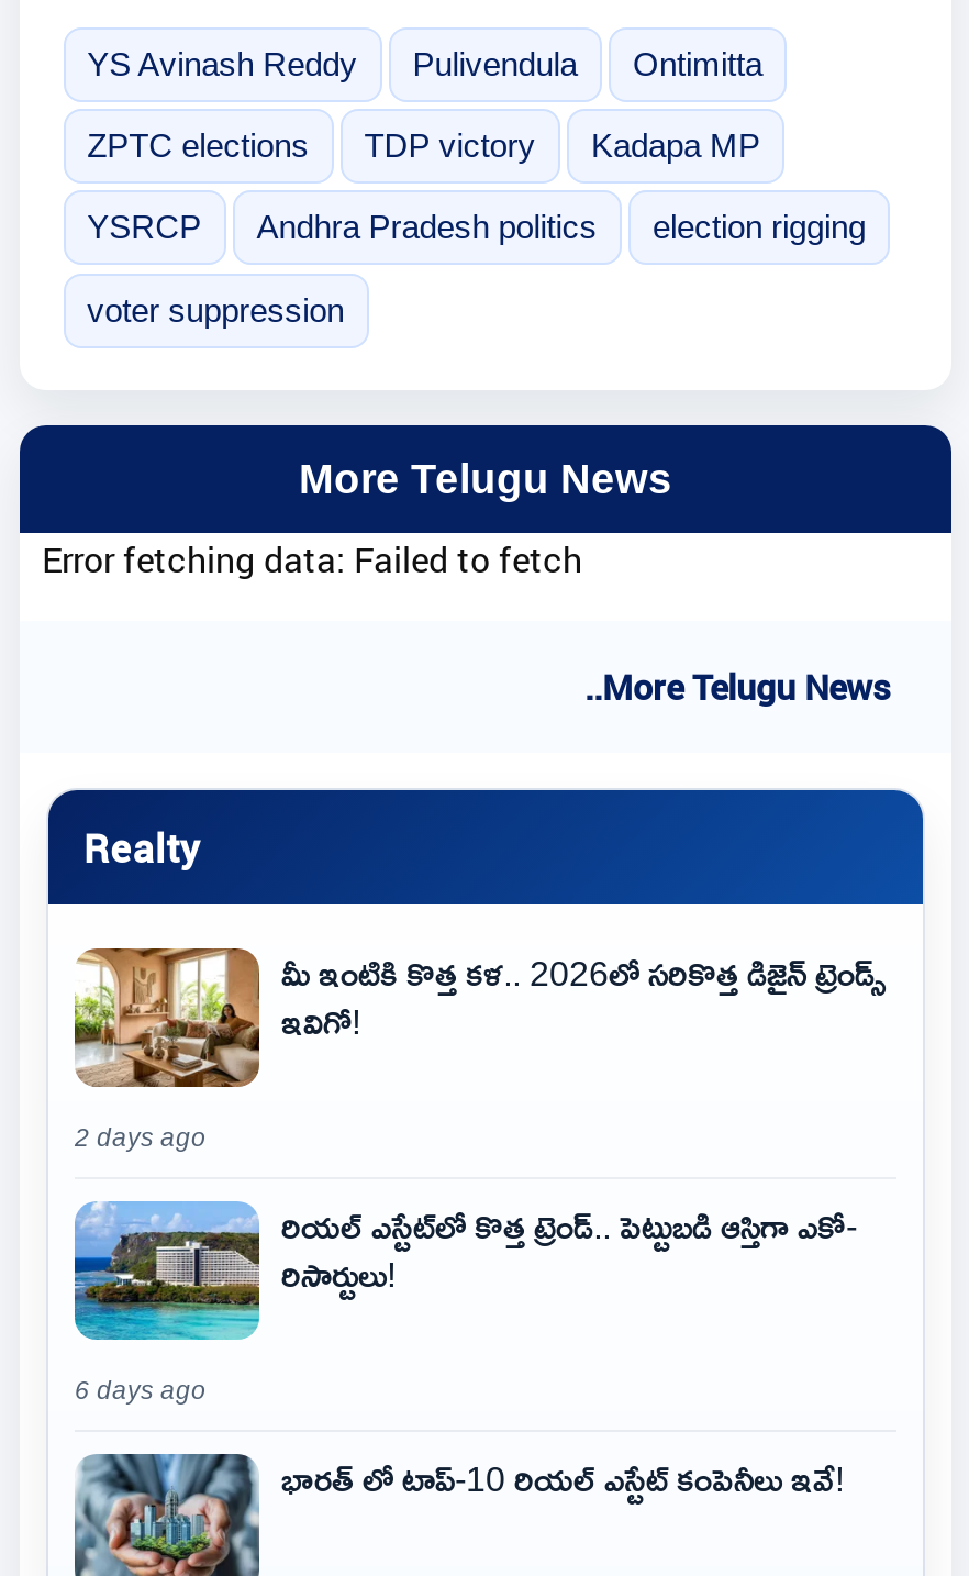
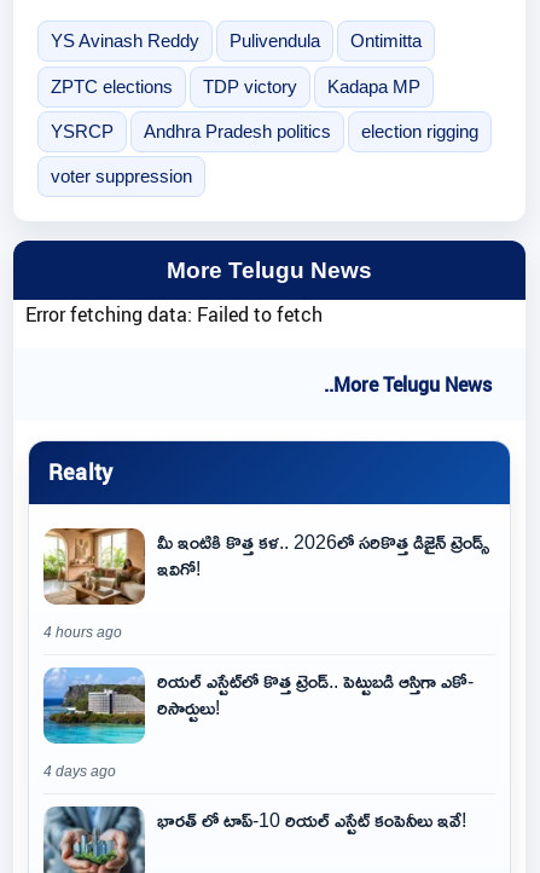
[75,1125,207,1151] 2 days ago -> [43,625,122,639] 4 hours ago
[75,1377,207,1404] 6 days ago -> [43,764,116,778] 4 days ago

